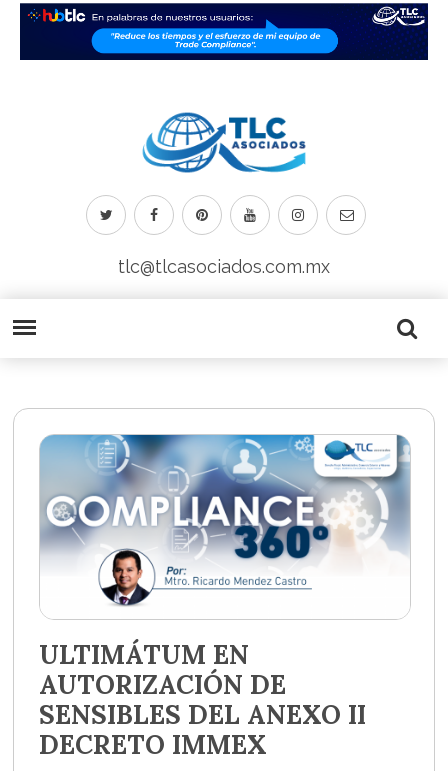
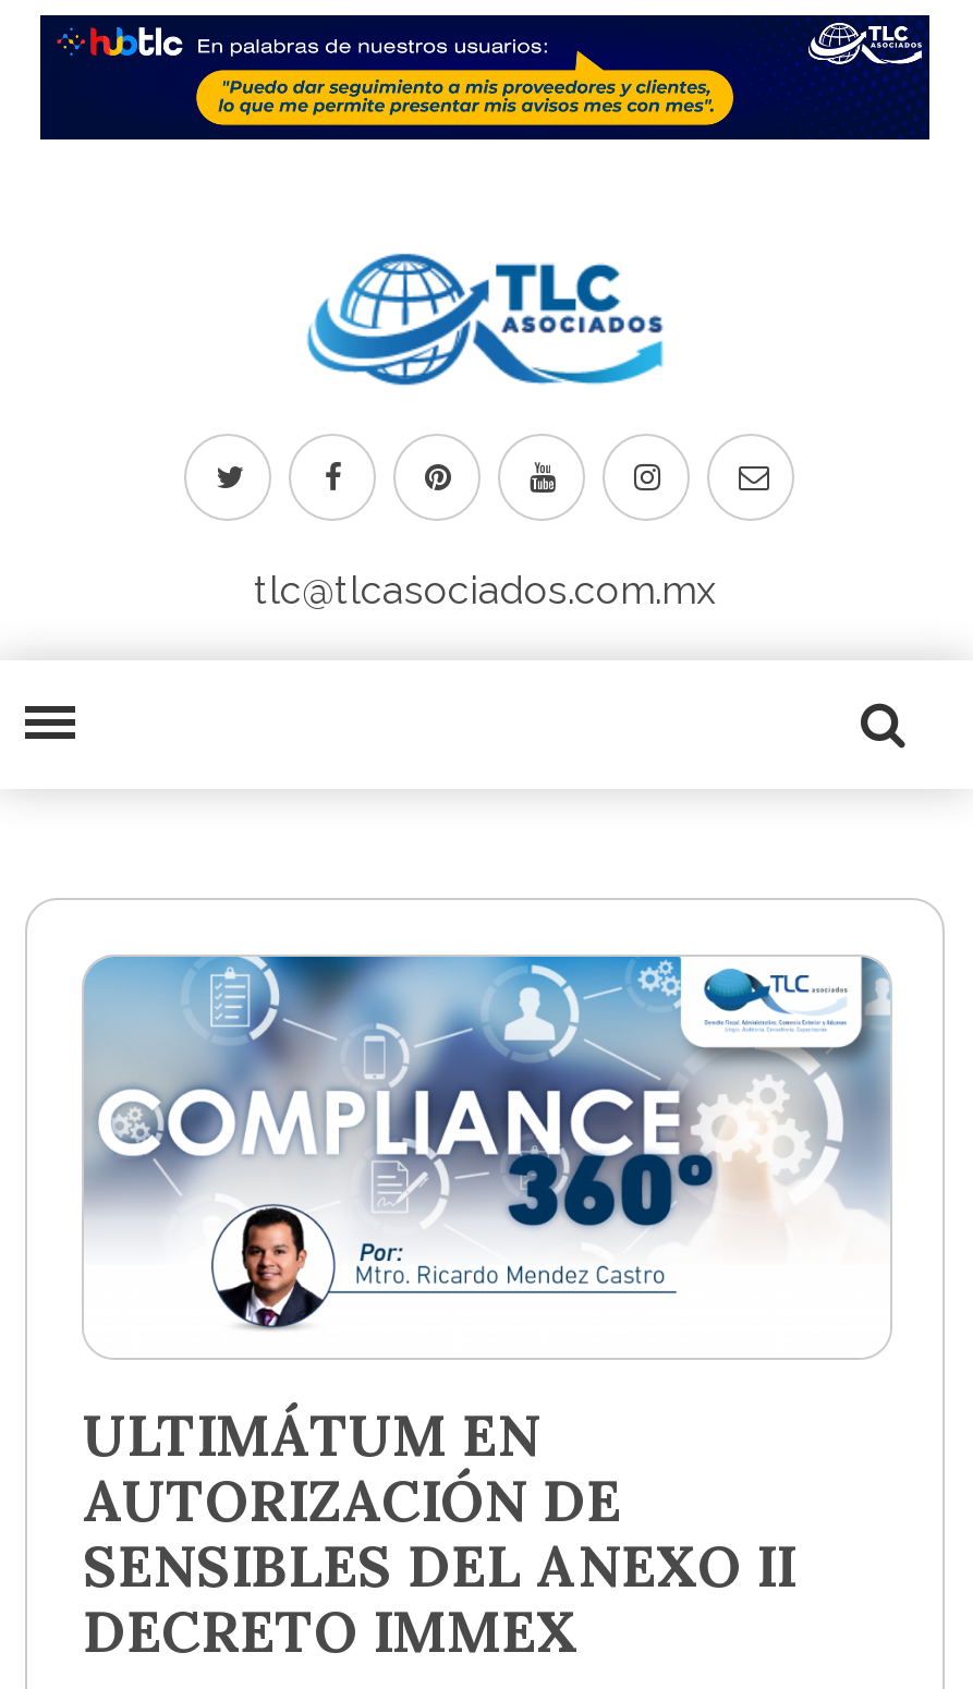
[91,19,339,54] [image] -> [193,50,735,129] [image]

